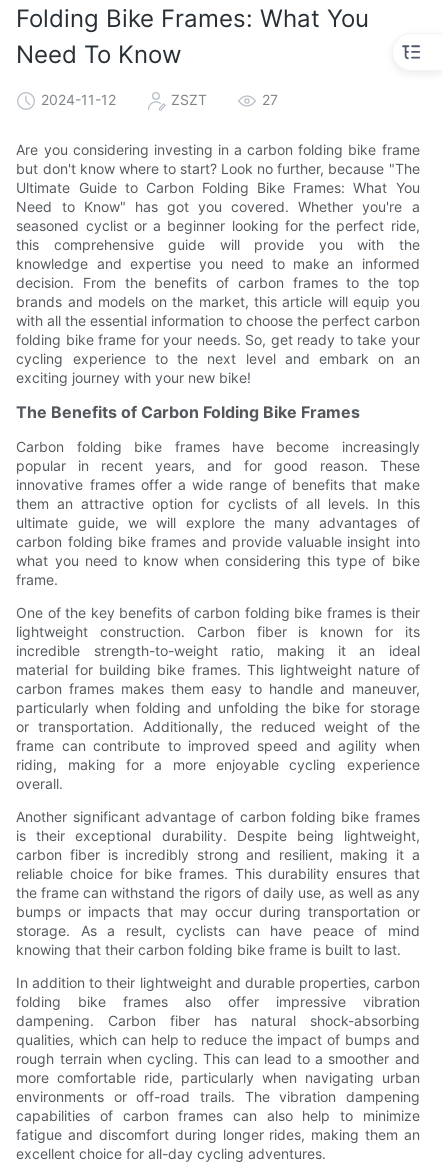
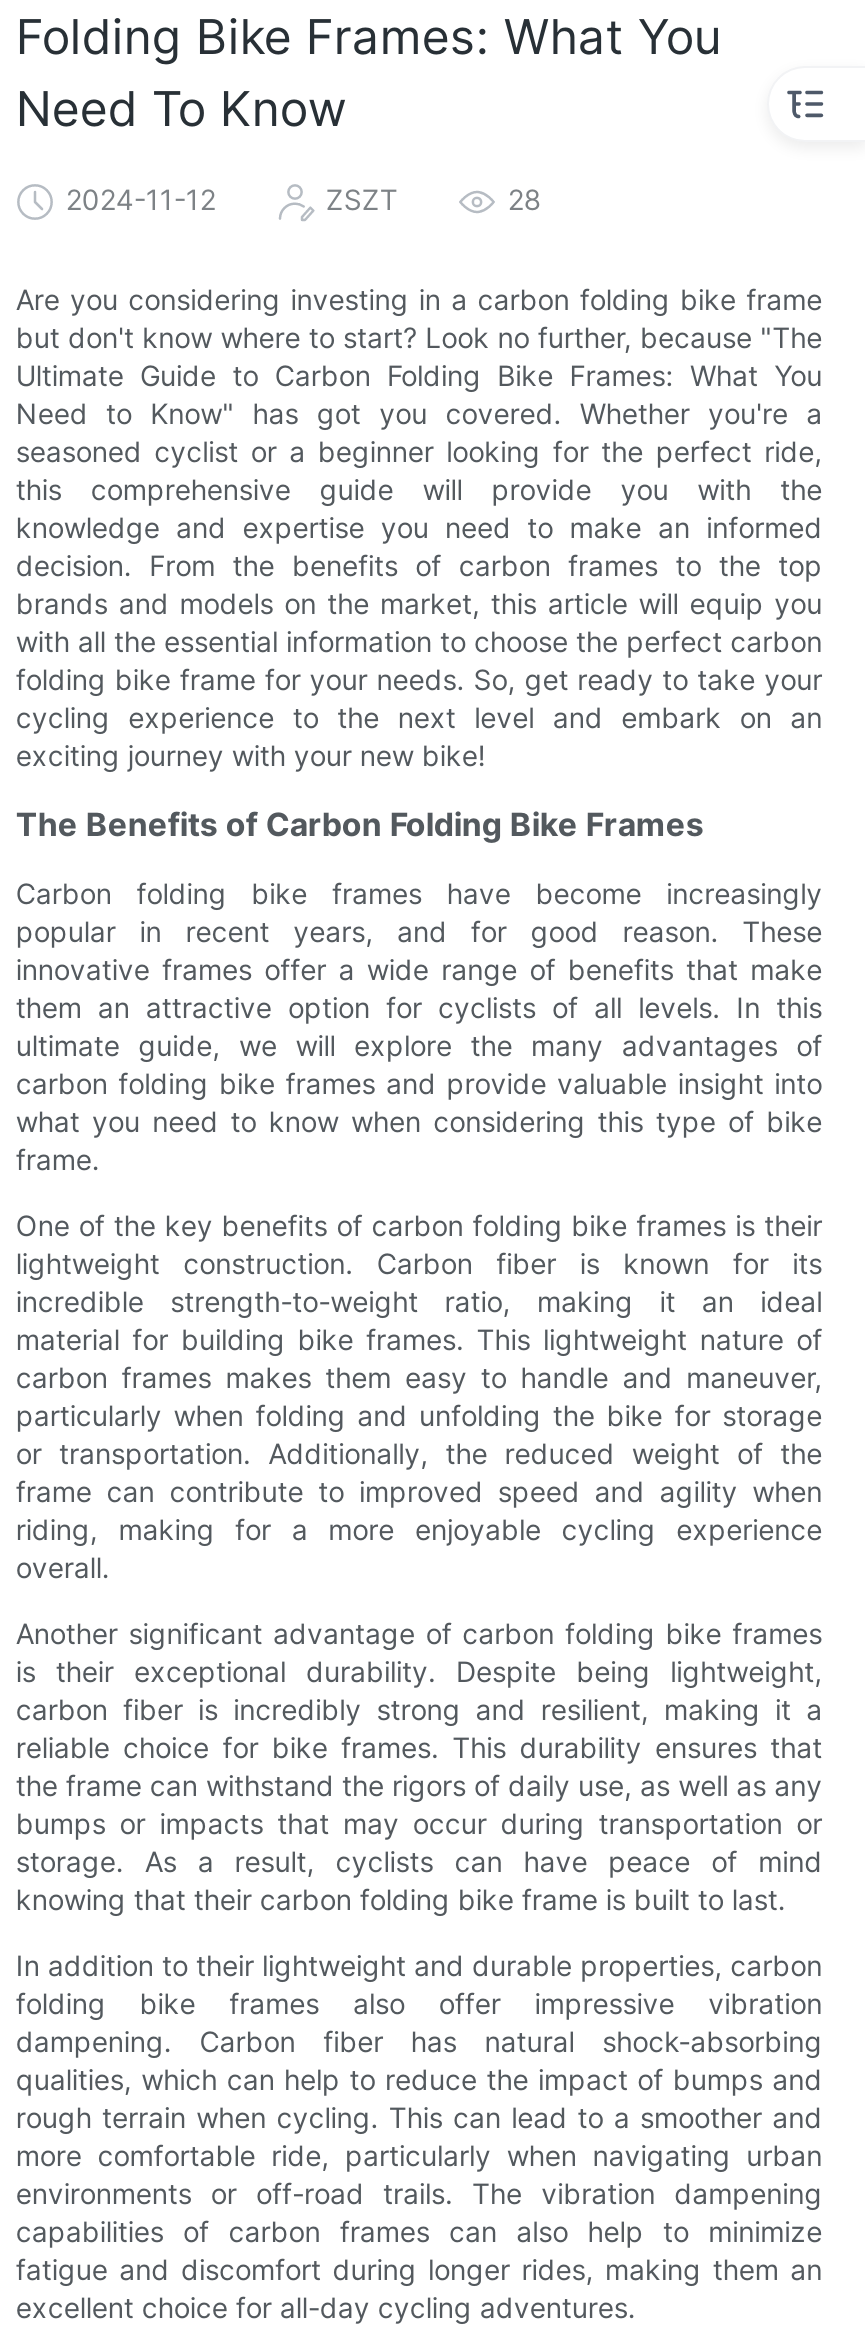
[262,91,278,108] 27 -> [508,182,542,216] 28

